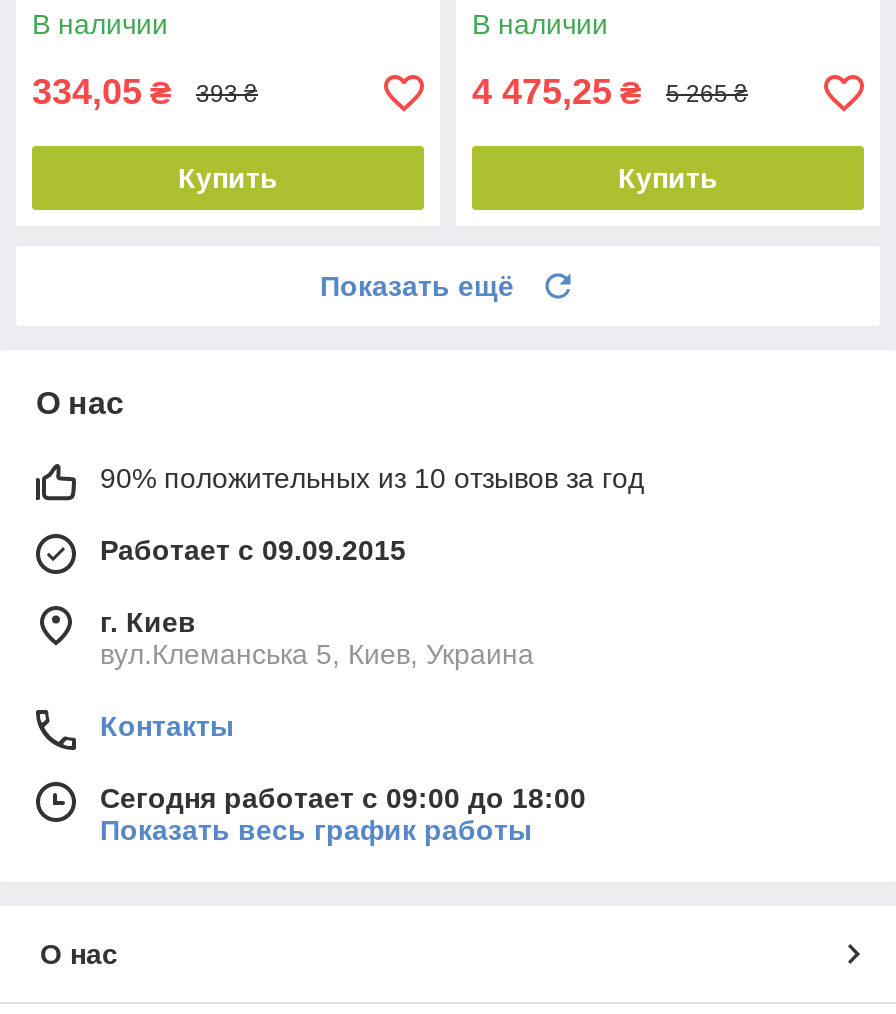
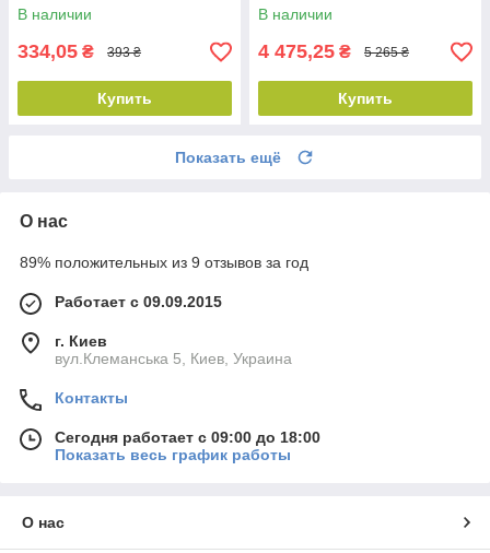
[100,463,644,495] 90% положительных из 10 отзывов за год -> [20,254,308,271] 89% положительных из 9 отзывов за год

